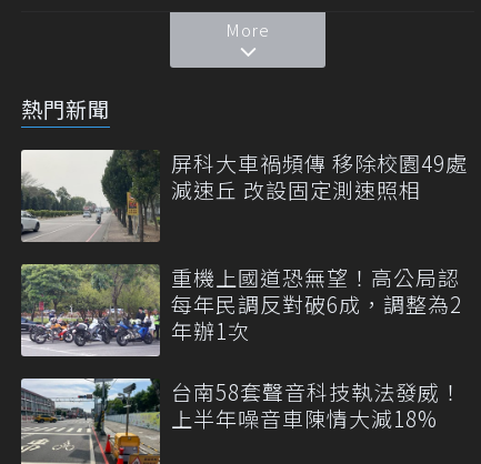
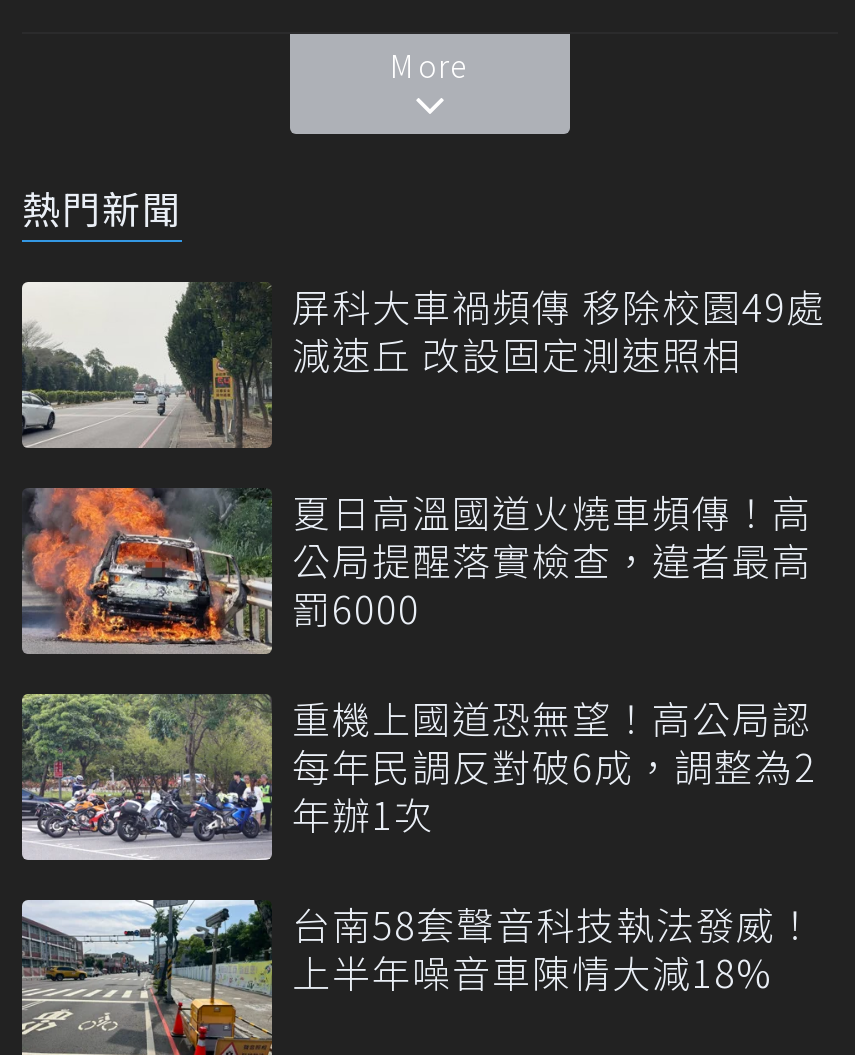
none -> [22,484,812,654] [image] | 夏日高溫國道火燒車頻傳！高 | 公局提醒落實檢查，違者最高 | 罰6000

